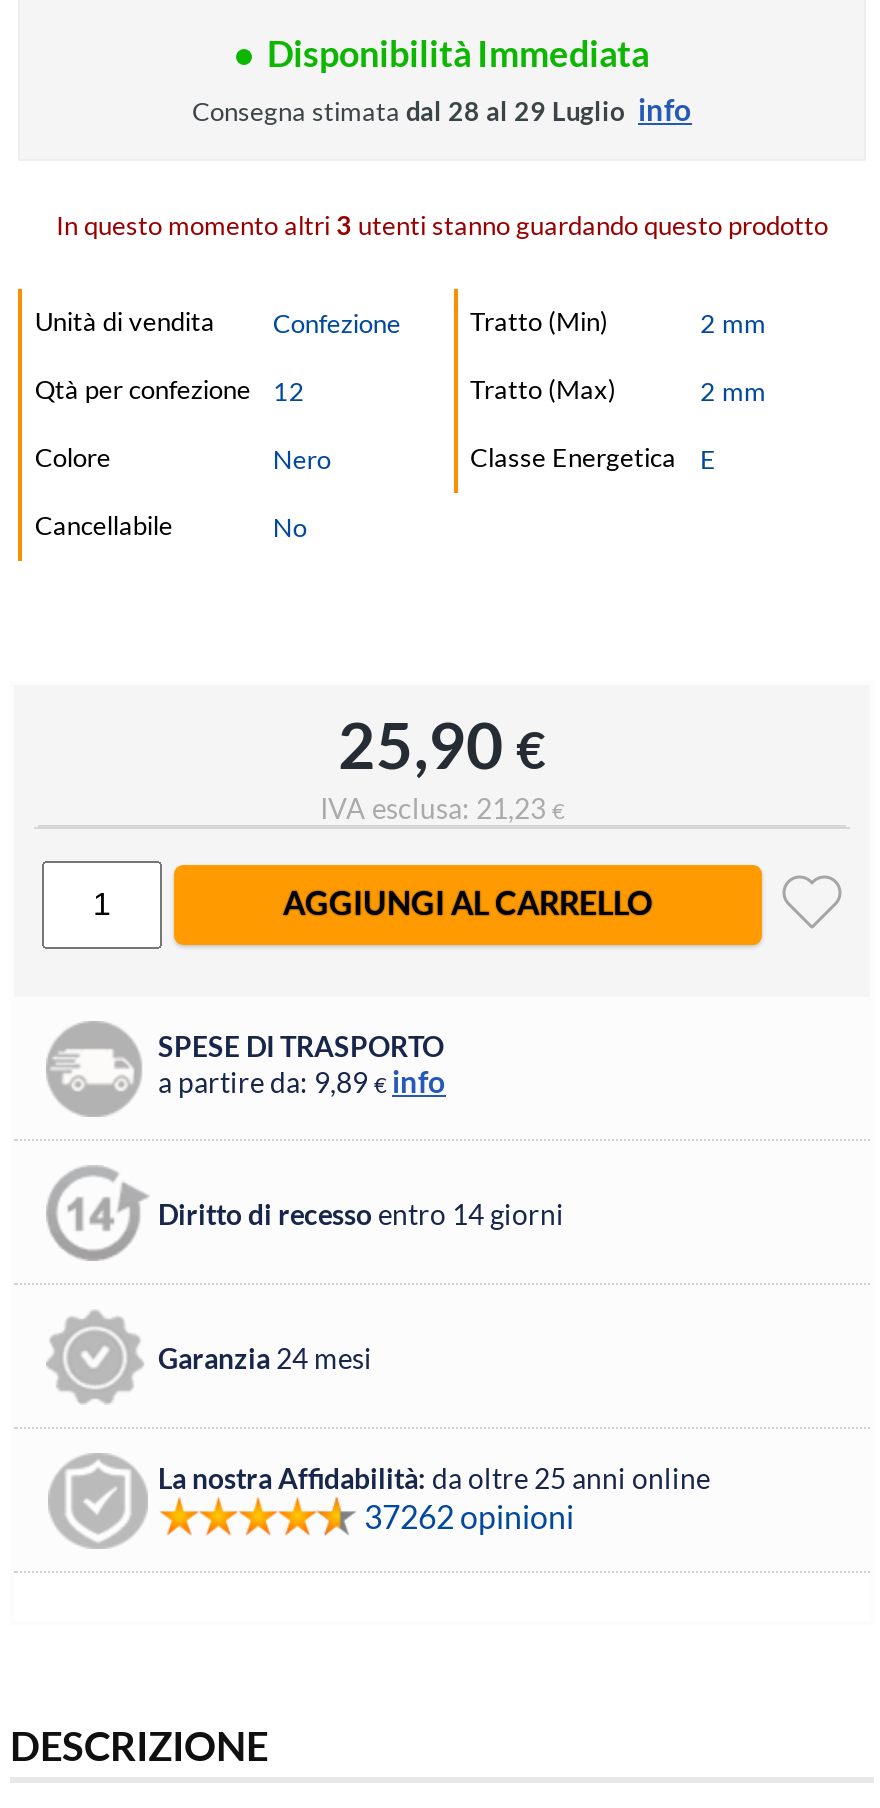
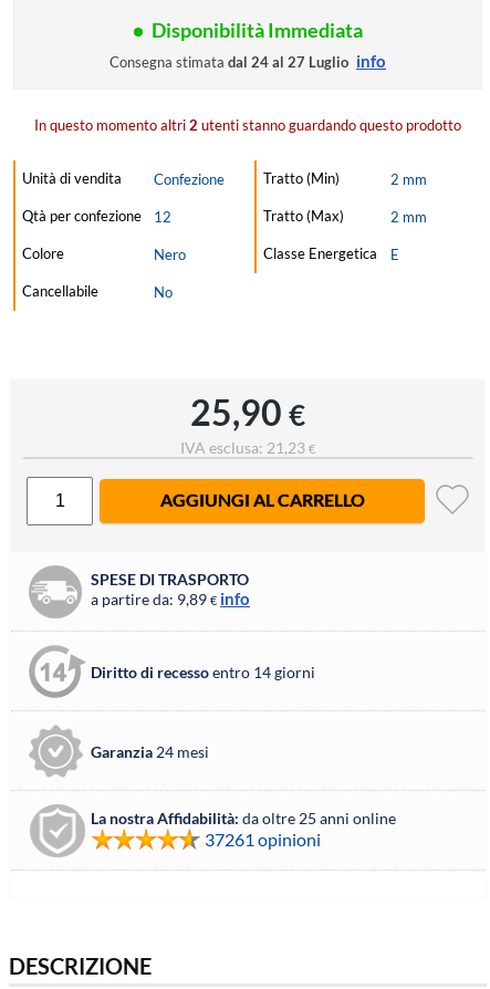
[192,91,692,127] Consegna stimata dal 28 al 29 Luglio info -> [110,51,386,71] Consegna stimata dal 24 al 27 Luglio info
[56,209,828,241] In questo momento altri 3 utenti stanno guardando questo prodotto -> [34,116,461,134] In questo momento altri 2 utenti stanno guardando questo prodotto
[364,1497,574,1535] 37262 opinioni -> [205,829,321,850] 37261 opinioni

